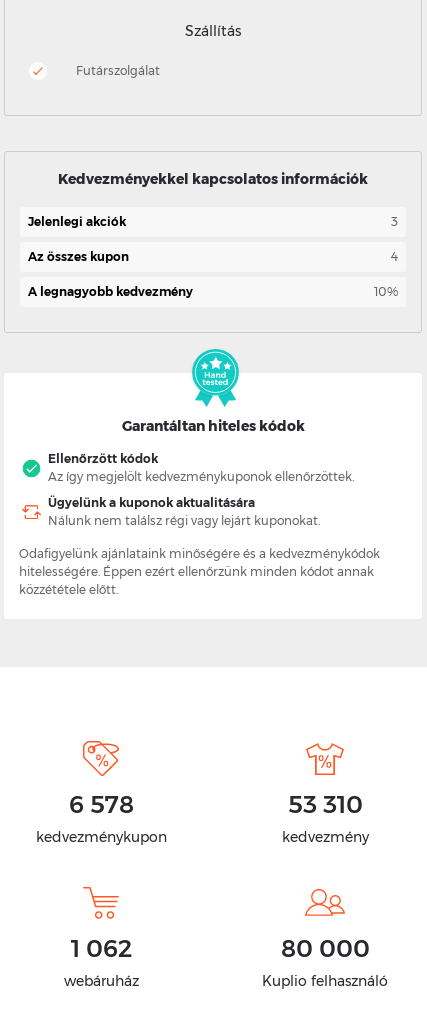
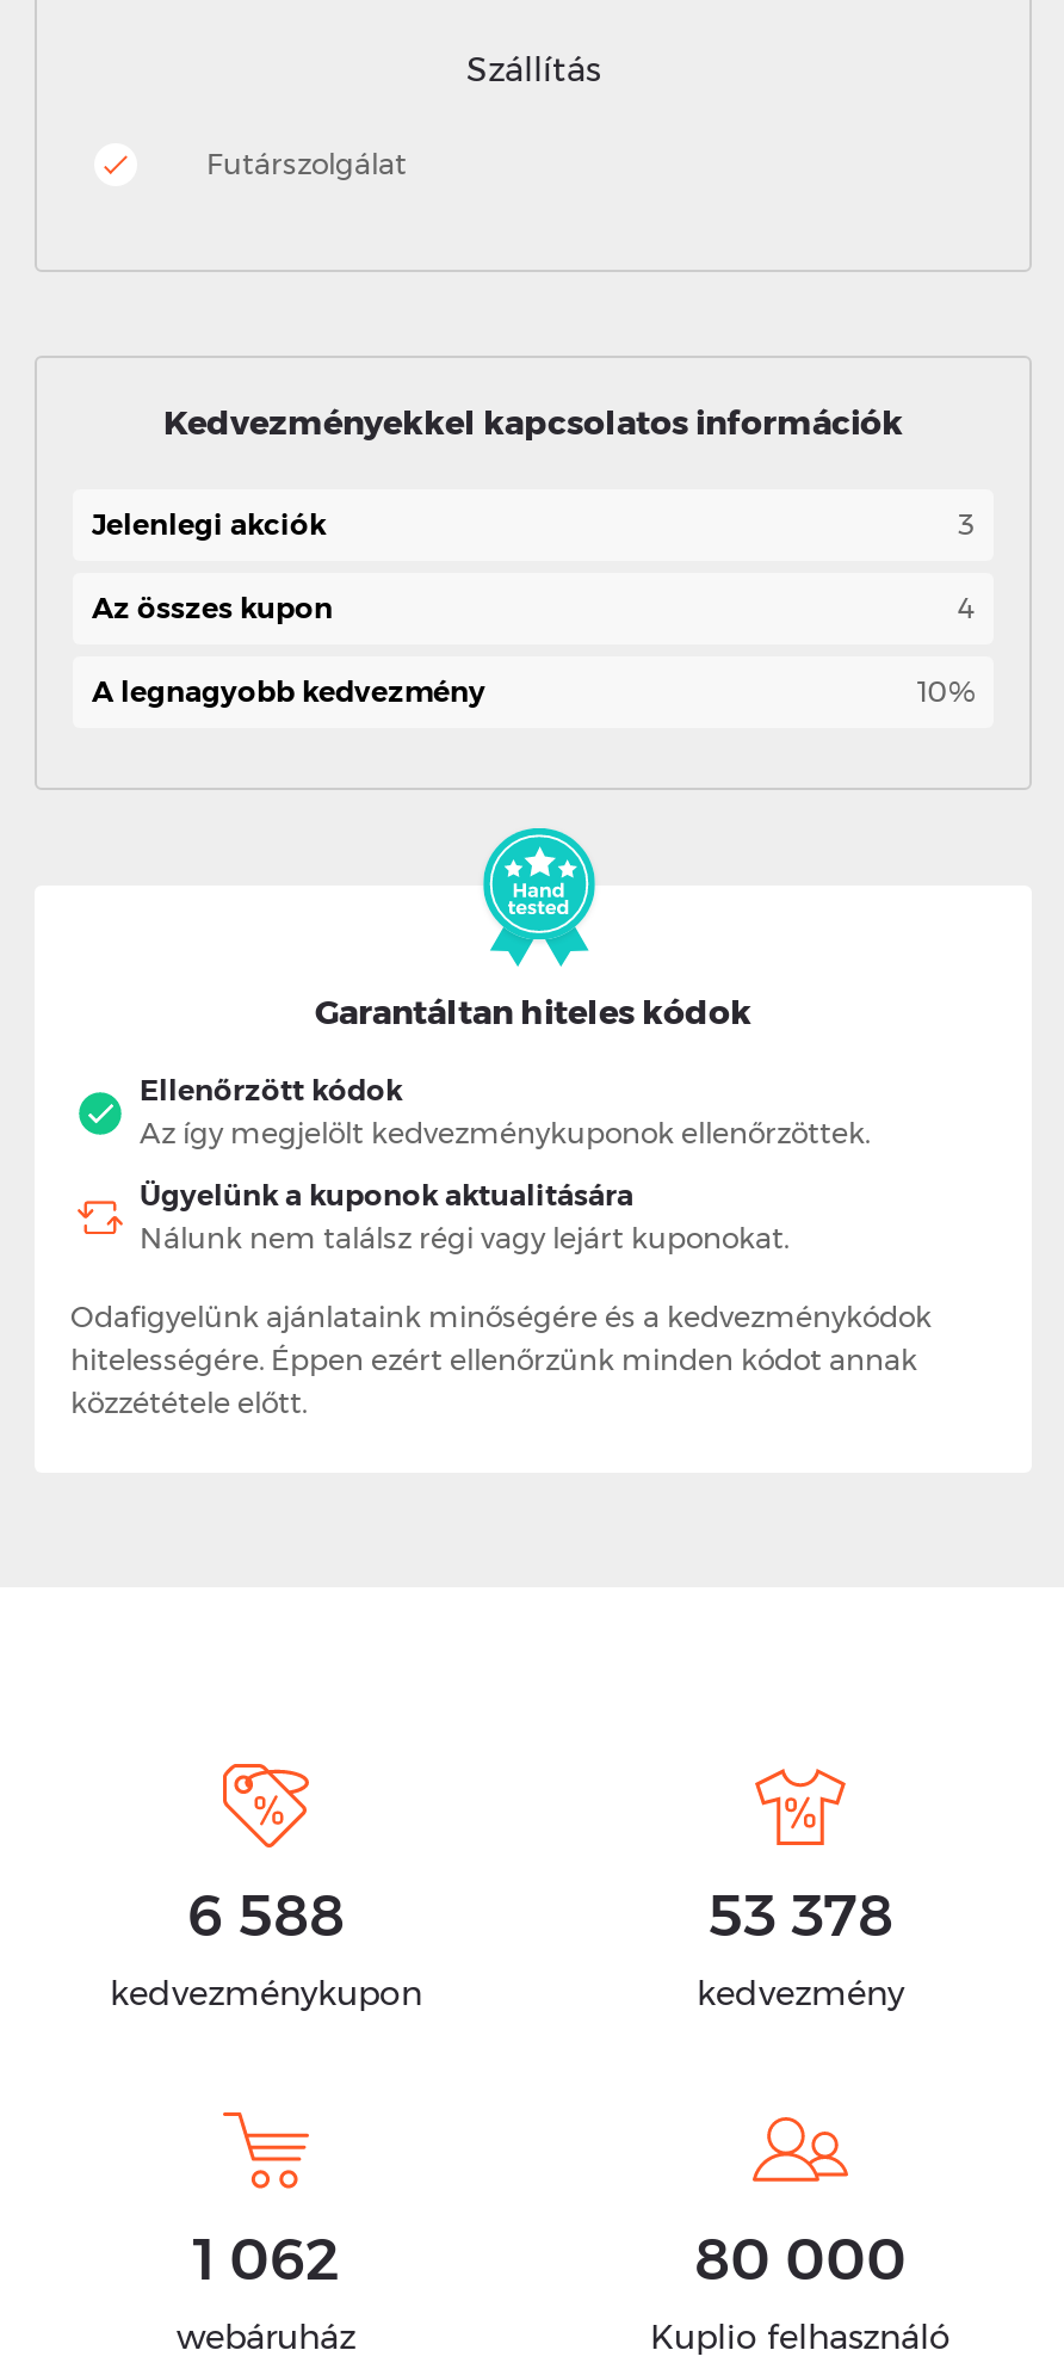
[68,790,133,819] 6 578 -> [187,1881,345,1950] 6 588
[287,790,362,819] 53 310 -> [707,1881,893,1950] 53 378

